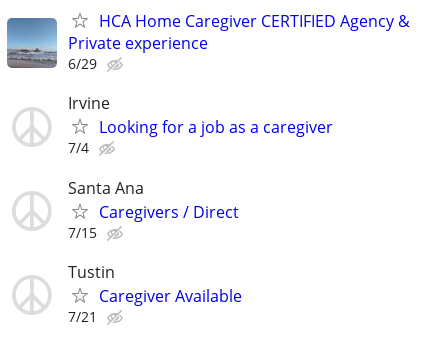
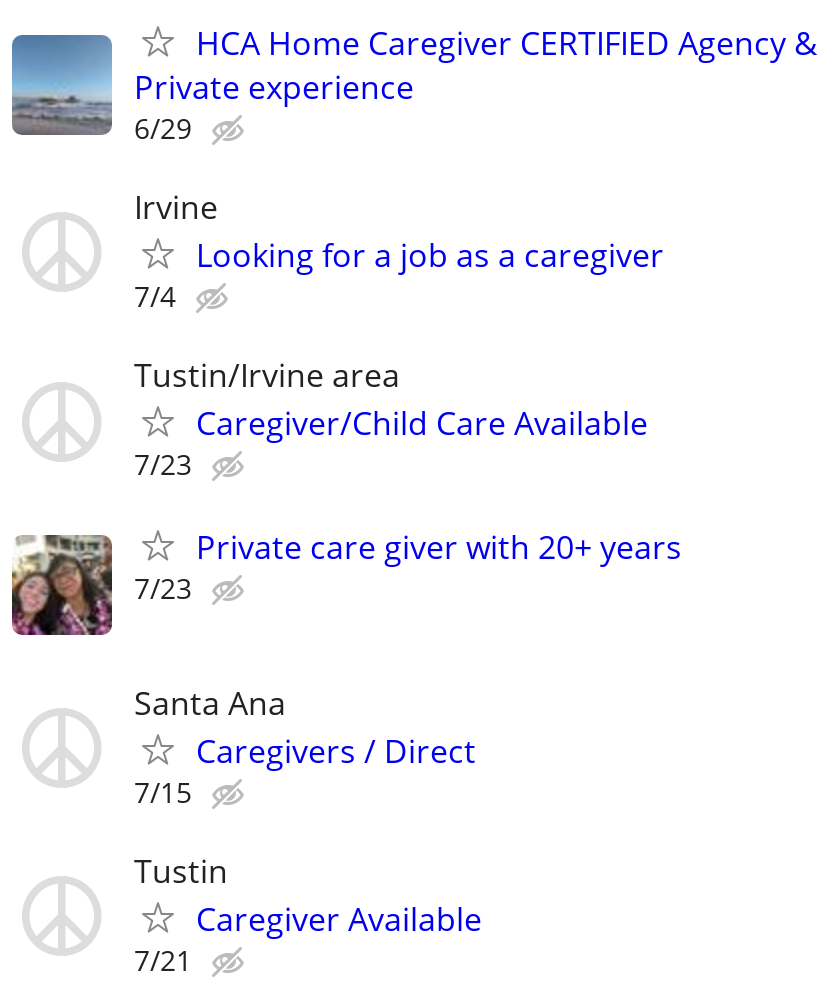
none -> [10,353,682,638] [image] | Tustin/Irvine area | Caregiver/Child Care Available | 7/23 | Private care giver with 20+ years | 7/23

